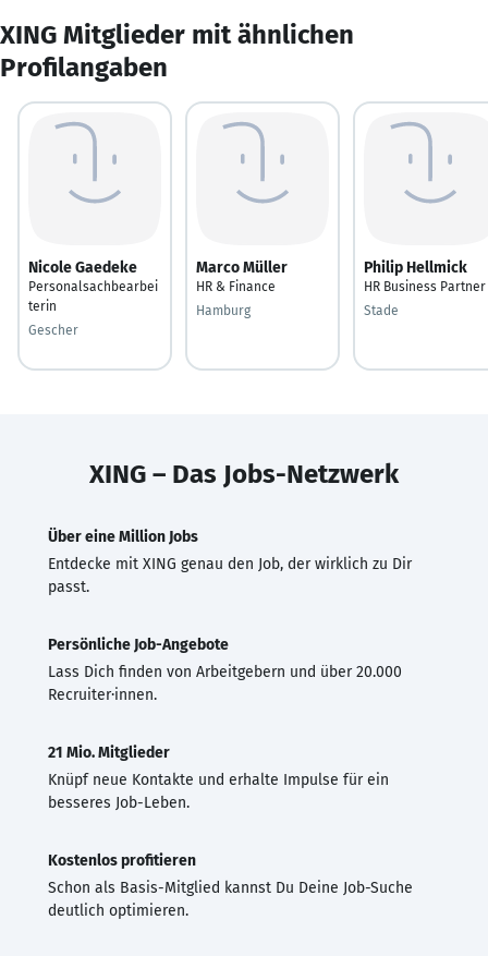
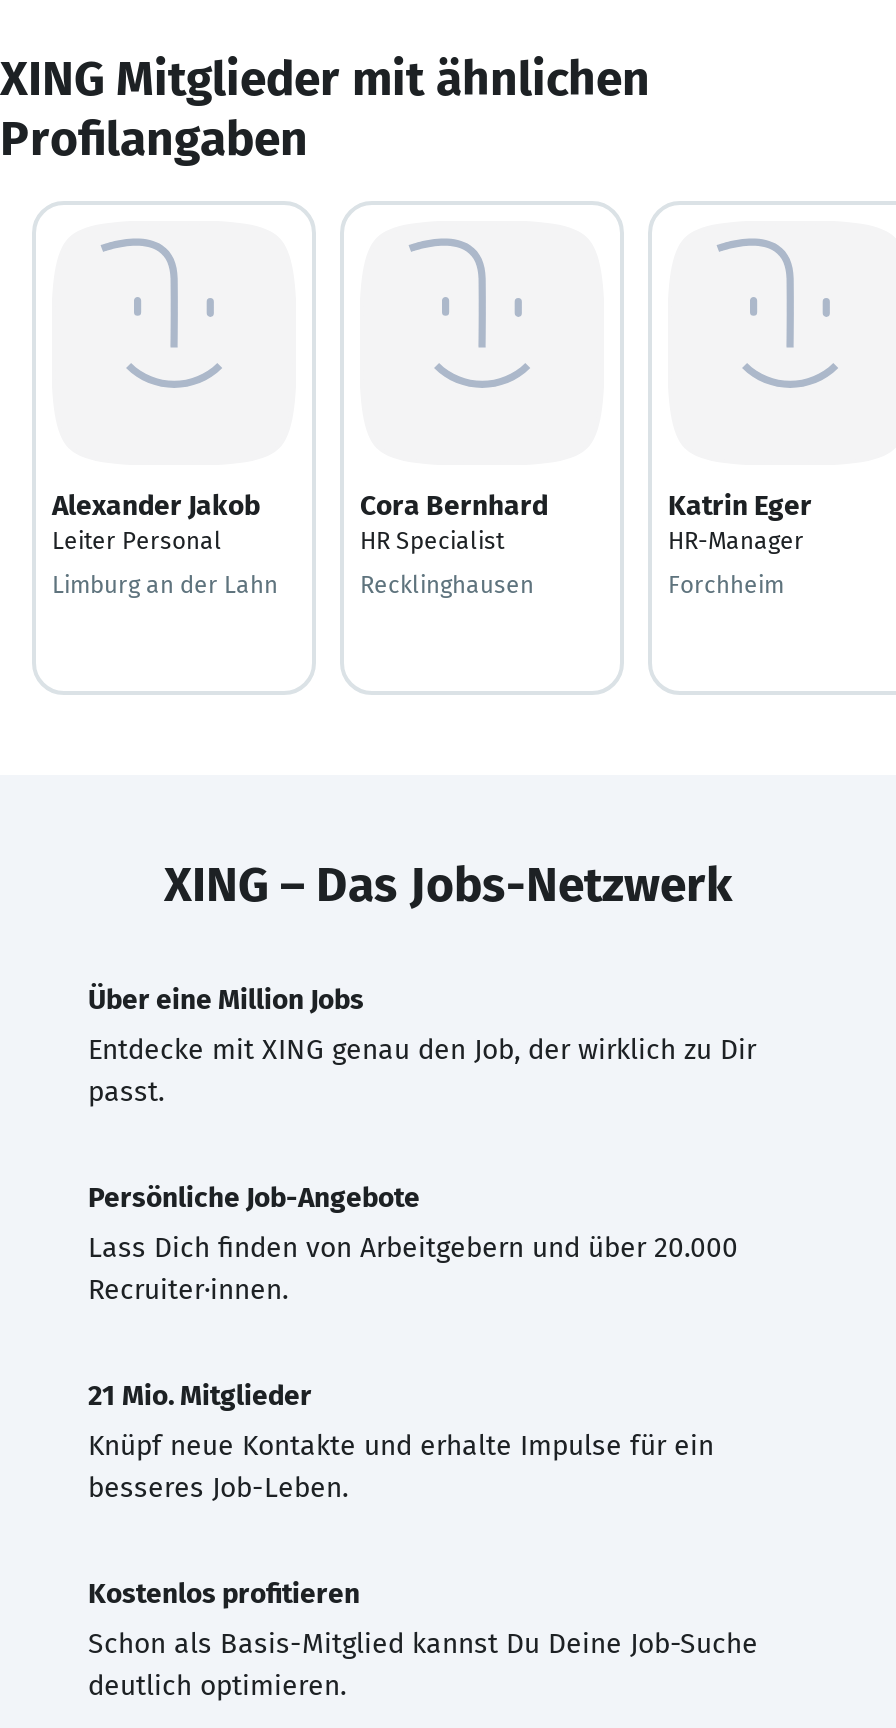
[28,258,158,313] Nicole Gaedeke | Personalsachbearbei | terin -> [52,488,260,554] Alexander Jakob | Leiter Personal
[196,258,288,294] Marco Müller | HR & Finance -> [360,488,548,554] Cora Bernhard | HR Specialist
[364,258,486,294] Philip Hellmick | HR Business Partner -> [668,488,812,554] Katrin Eger | HR-Manager
[196,302,251,318] Hamburg -> [360,570,534,598] Recklinghausen
[364,302,399,318] Stade -> [668,570,784,598] Forchheim
[28,322,78,337] Gescher -> [52,570,278,598] Limburg an der Lahn

